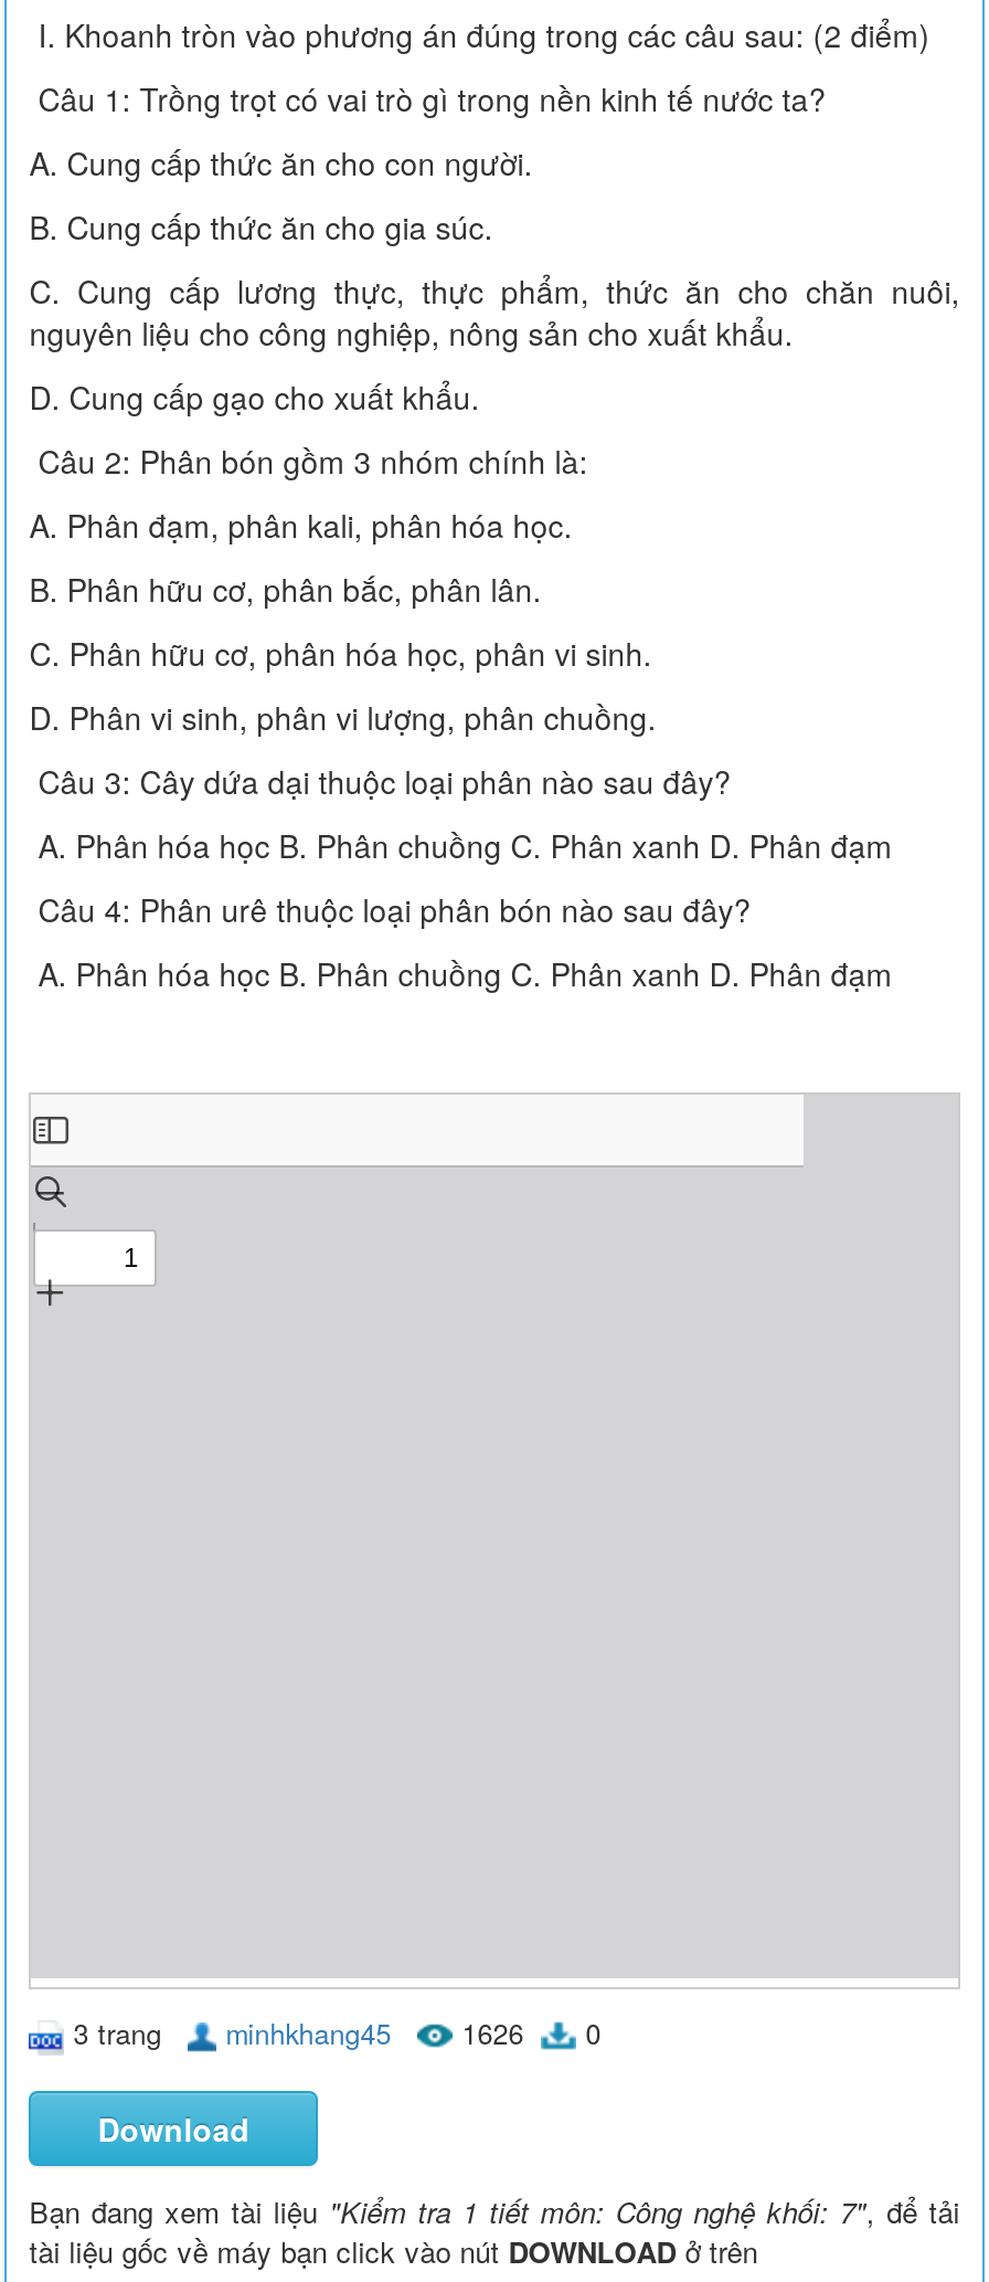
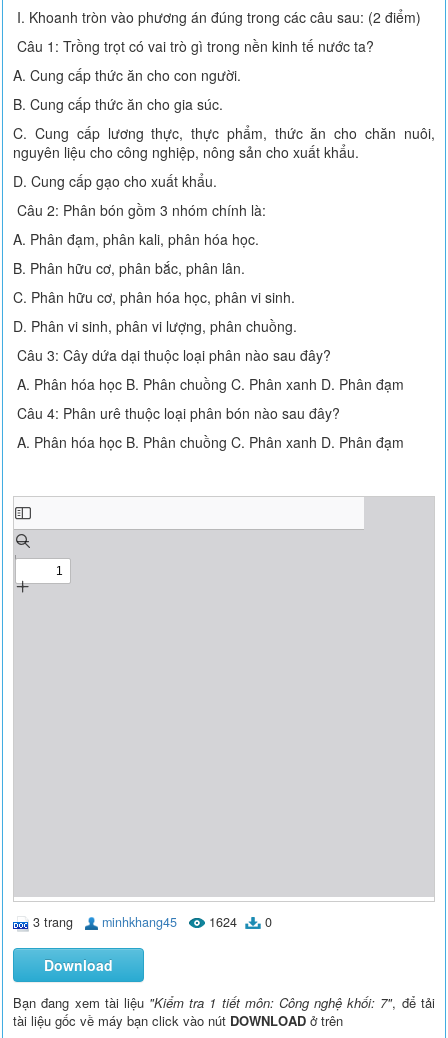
[73,2013,601,2053] 3 trang minhkhang45 1626 0 -> [33,913,272,931] 3 trang minhkhang45 1624 0

